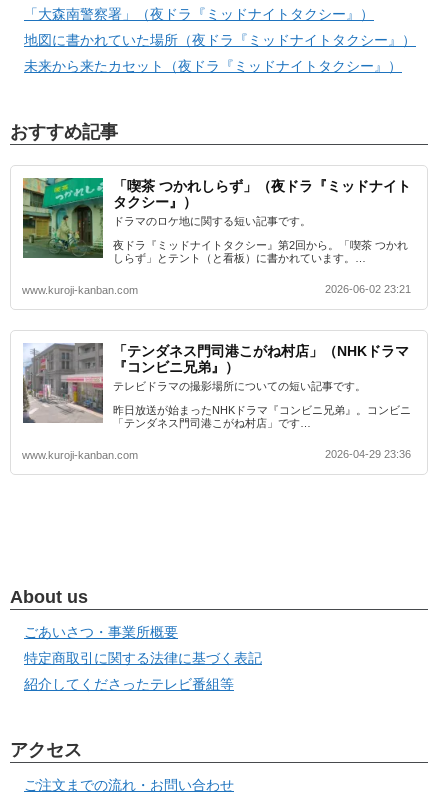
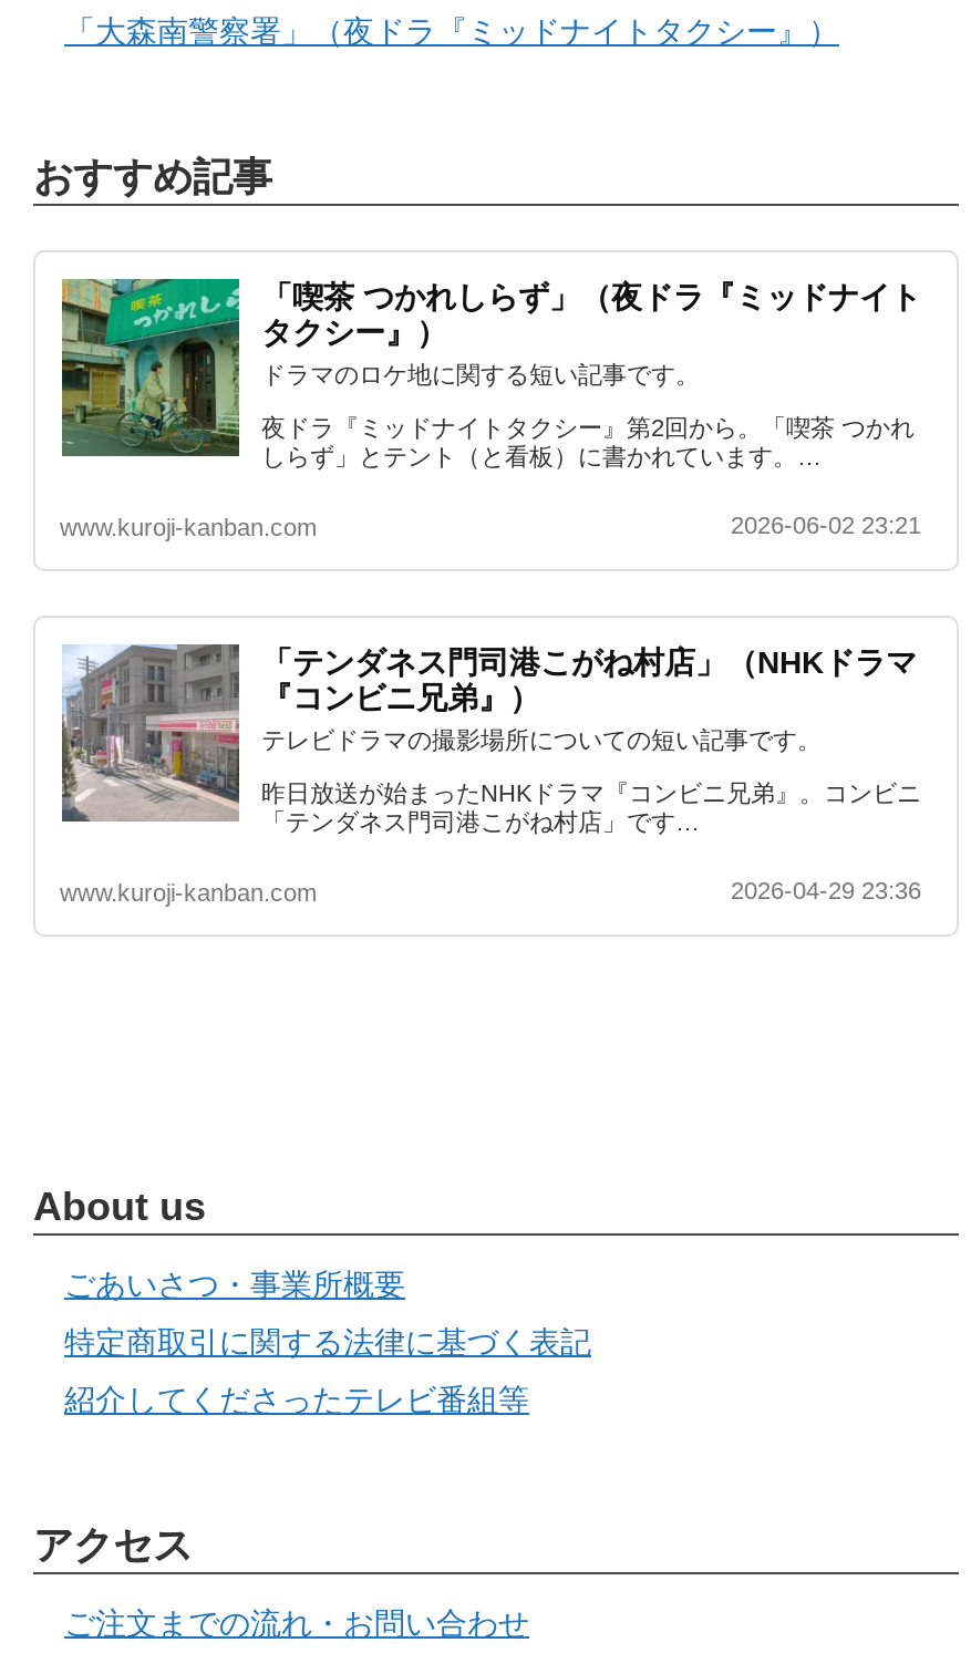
[24,32,416,74] 地図に書かれていた場所（夜ドラ『ミッドナイトタクシー』） | 未来から来たカセット（夜ドラ『ミッドナイトタクシー』） -> none

